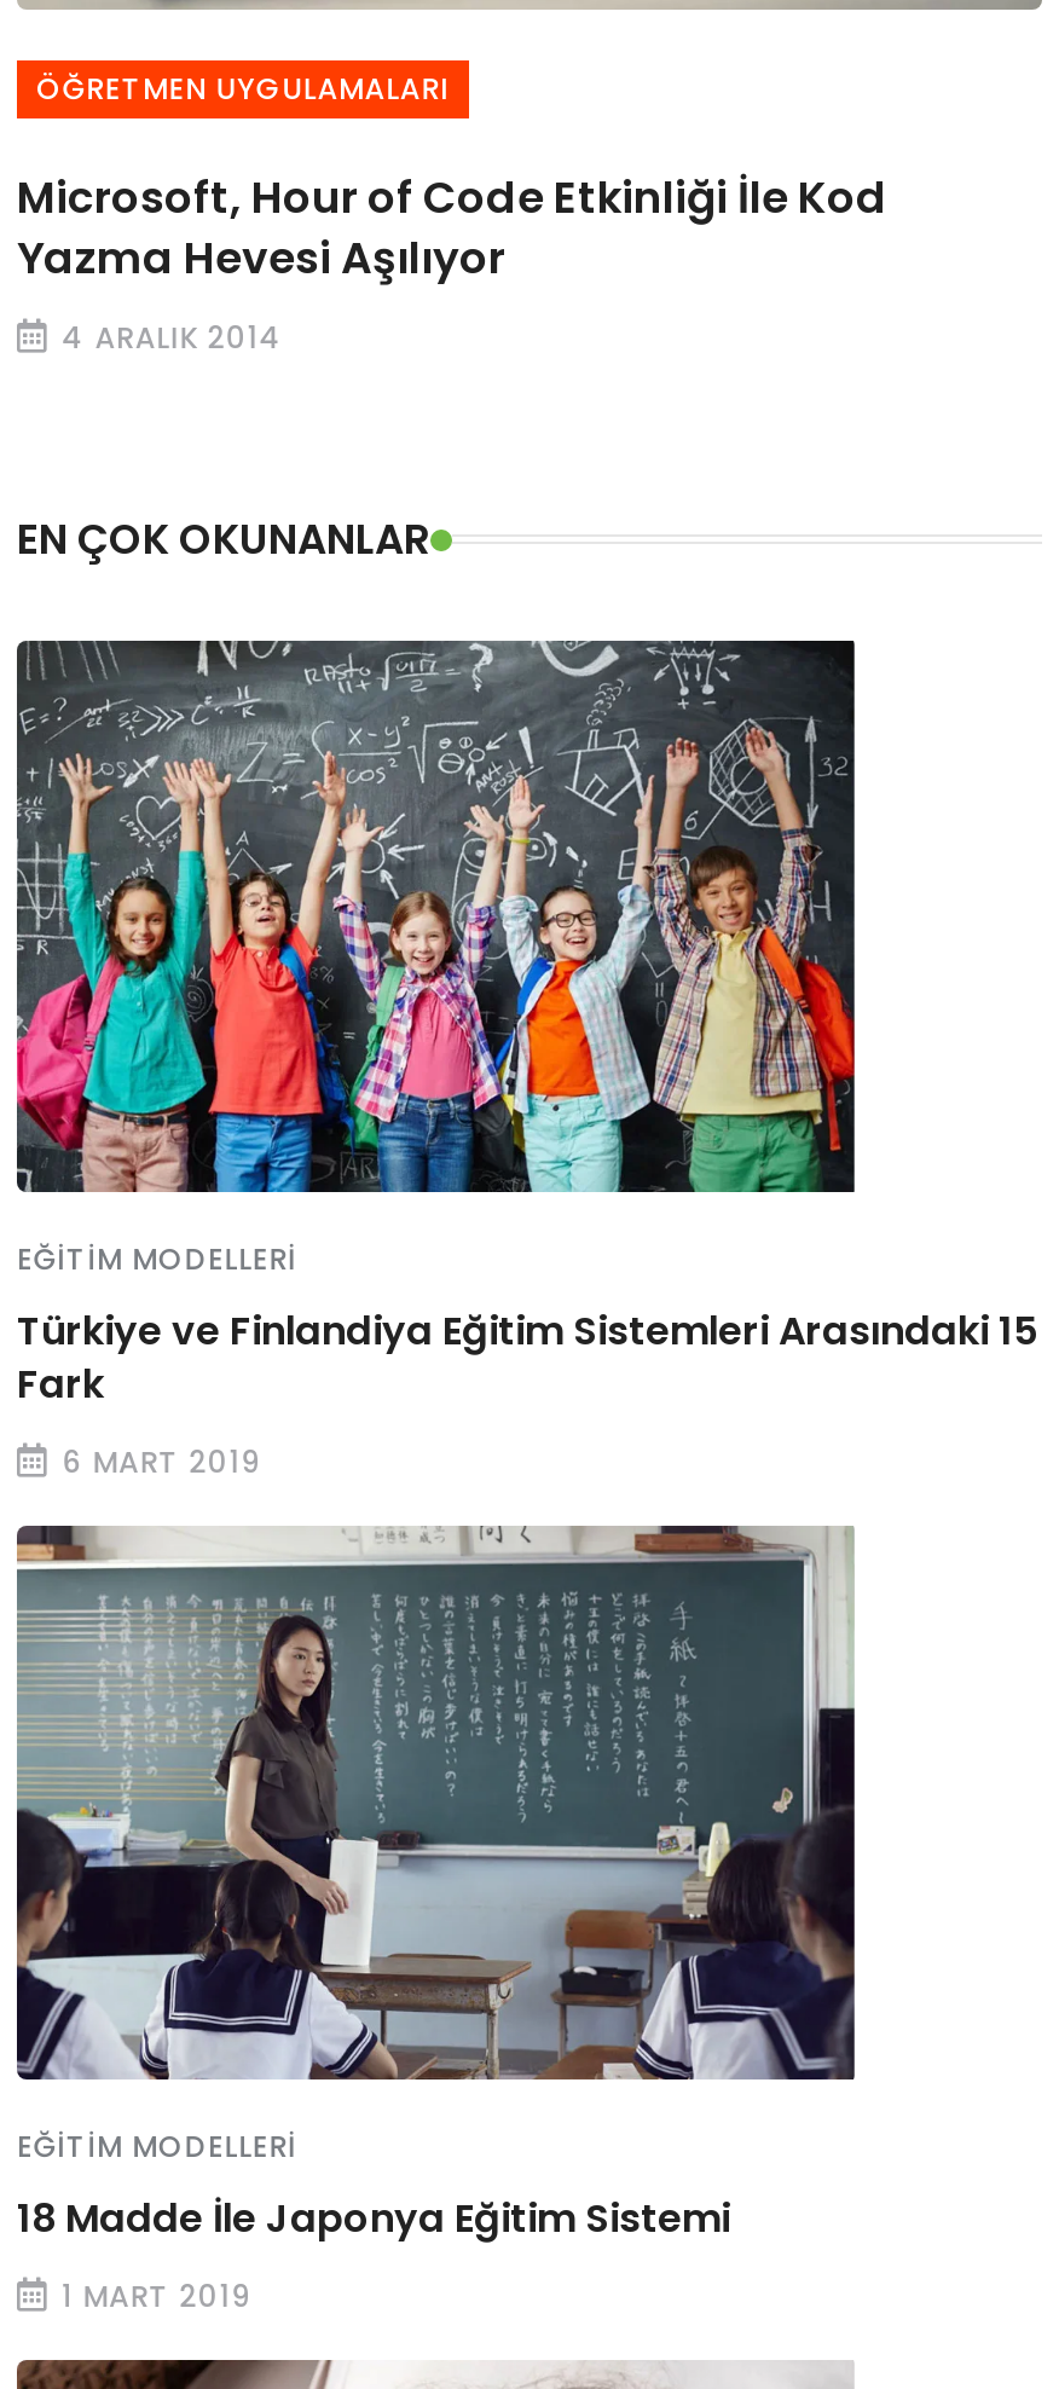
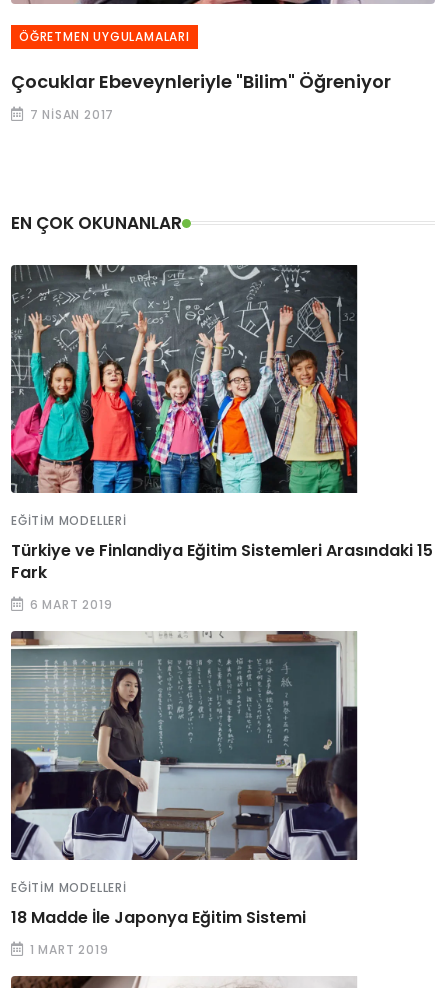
[17,166,887,287] Microsoft, Hour of Code Etkinliği İle Kod | Yazma Hevesi Aşılıyor -> [11,69,391,94] Çocuklar Ebeveynleriyle "Bilim" Öğreniyor
[53,316,283,357] 4 ARALIK 2014 -> [26,106,114,123] 7 NISAN 2017

